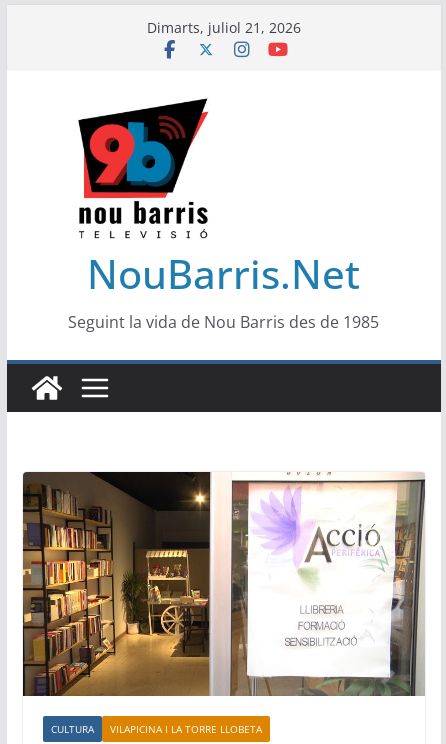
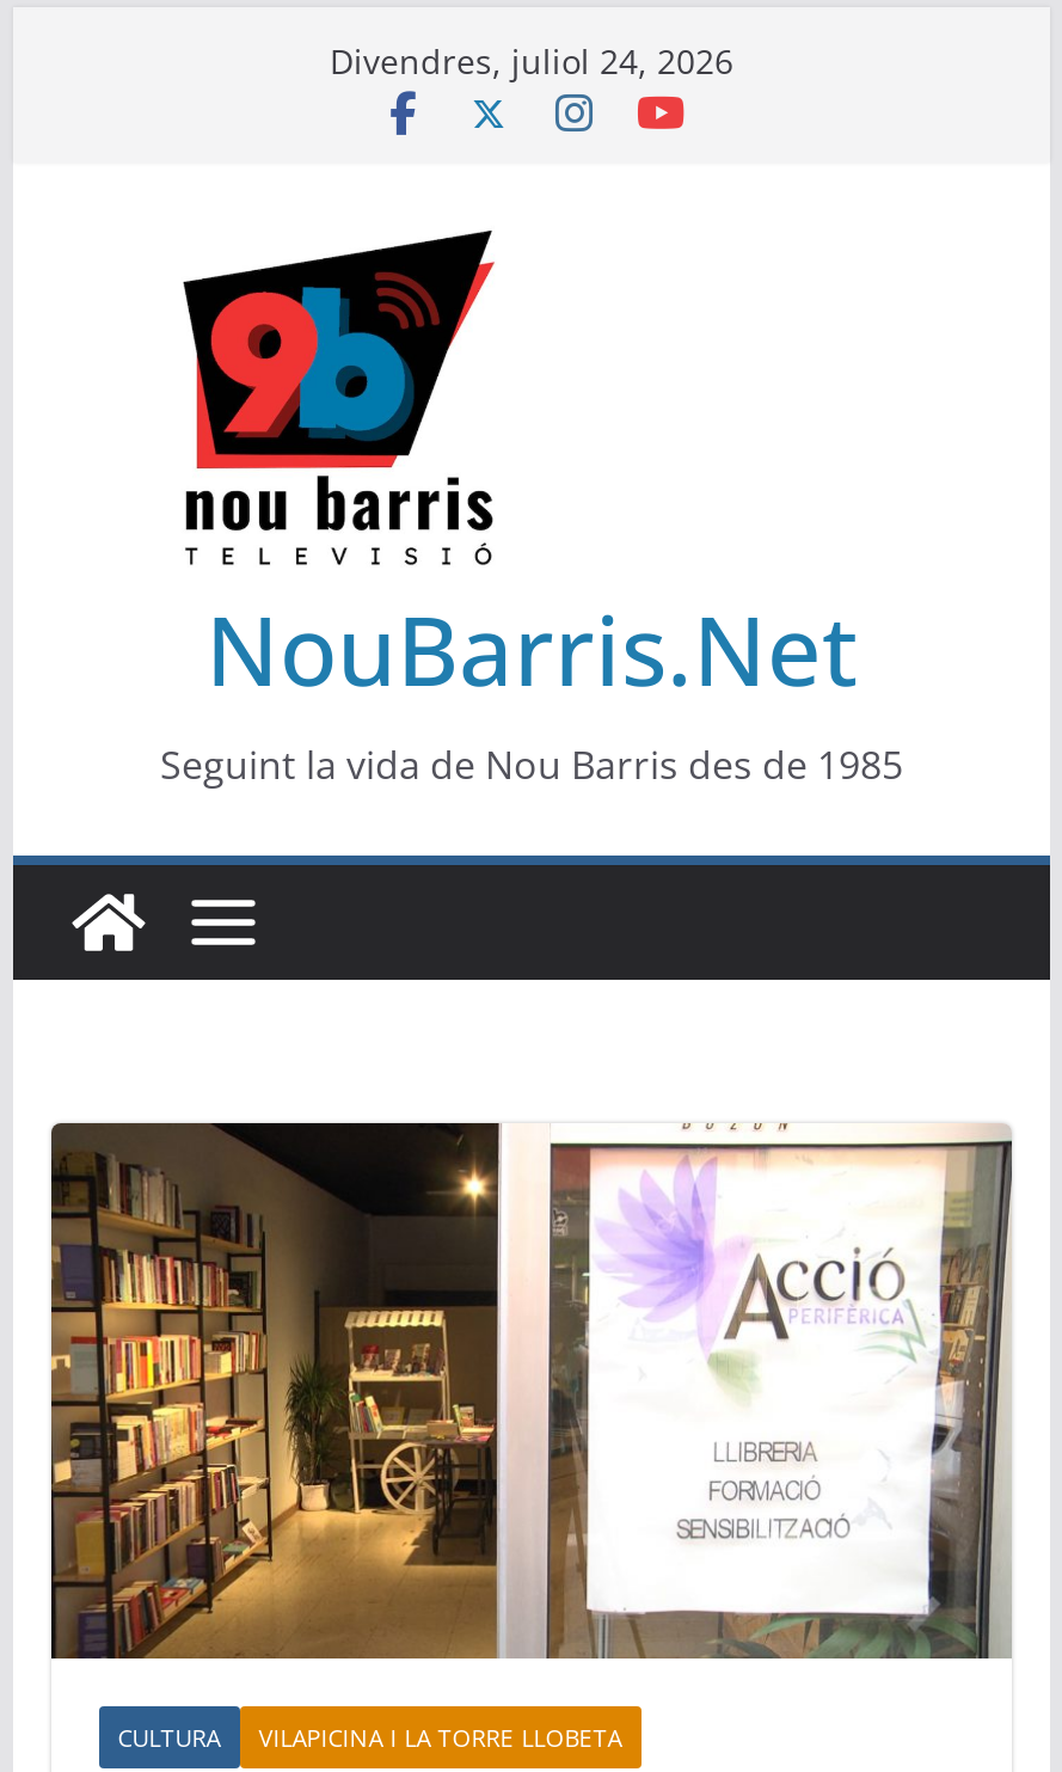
[147,18,301,37] Dimarts, juliol 21, 2026 -> [330,38,733,84] Divendres, juliol 24, 2026

